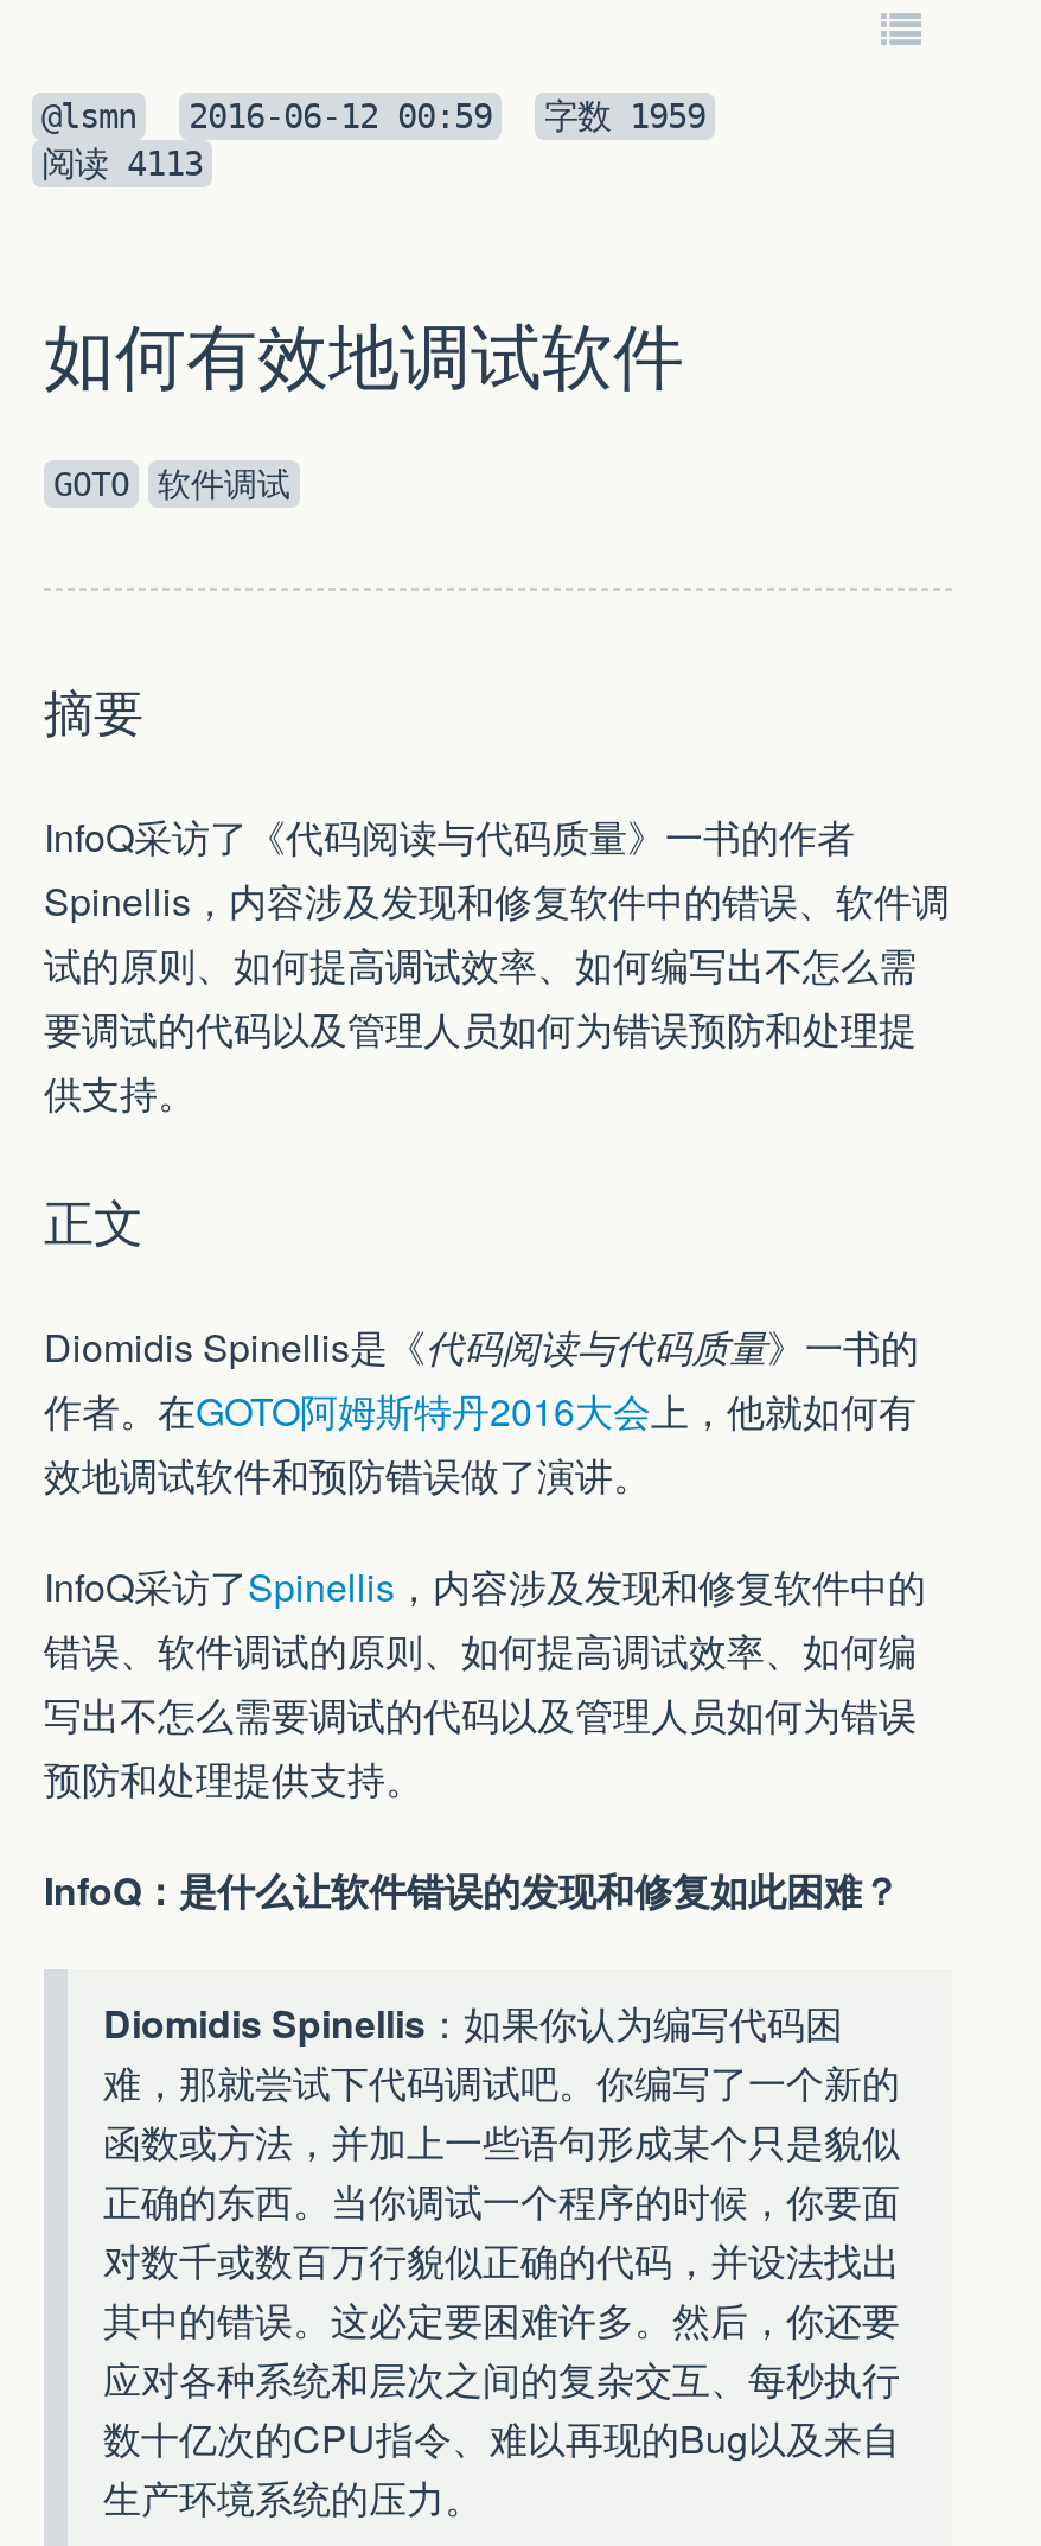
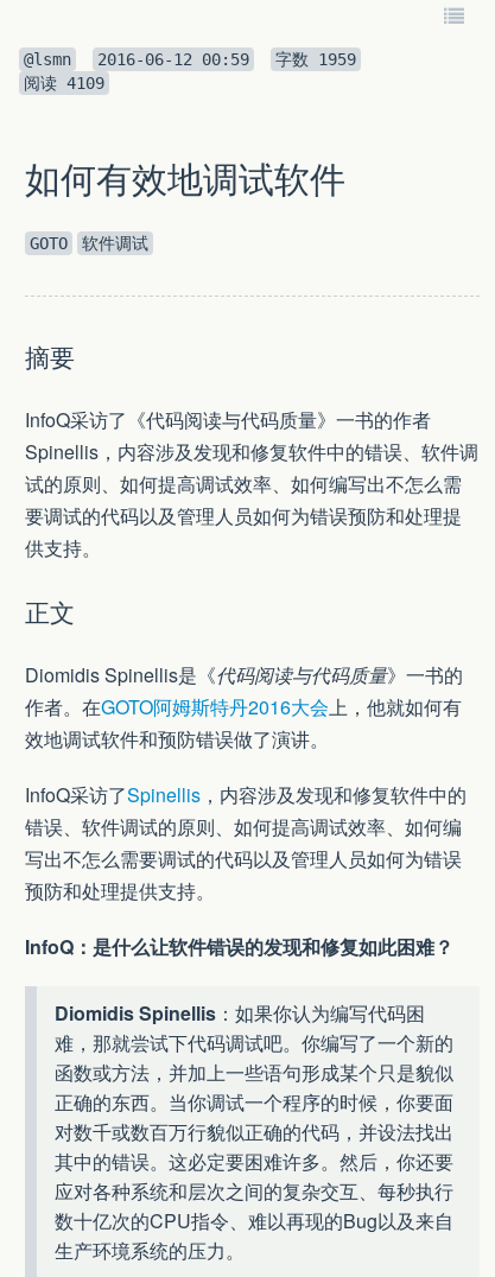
[41,145,203,183] 阅读4113 -> [24,74,104,93] 阅读4109

